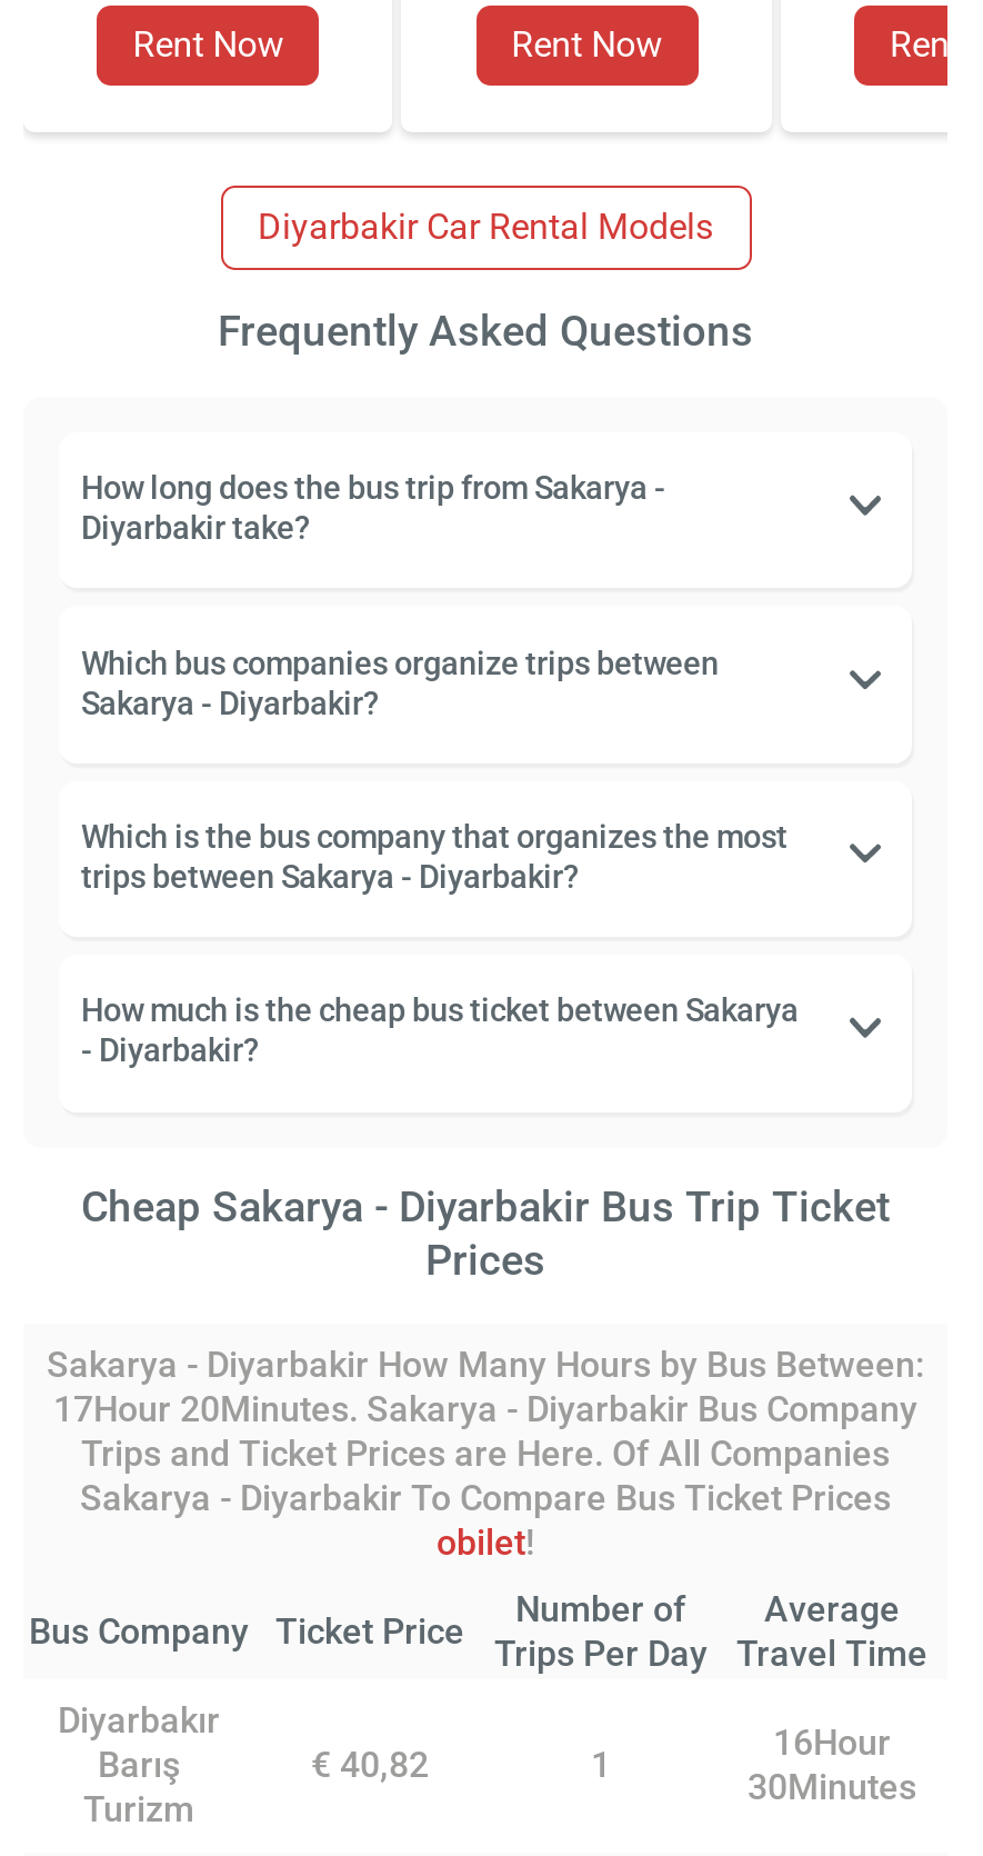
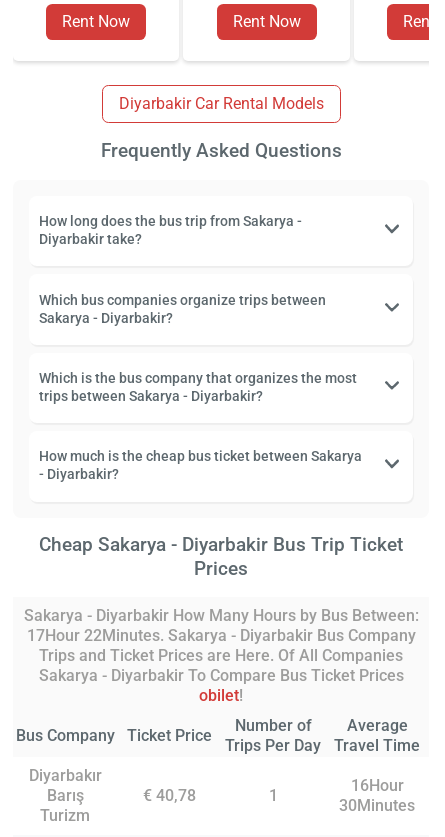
[53,1389,917,1431] 17Hour 20Minutes. Sakarya - Diyarbakir Bus Company -> [26,626,415,645] 17Hour 22Minutes. Sakarya - Diyarbakir Bus Company
[311,1744,429,1787] € 40,82 -> [142,786,195,805] € 40,78

